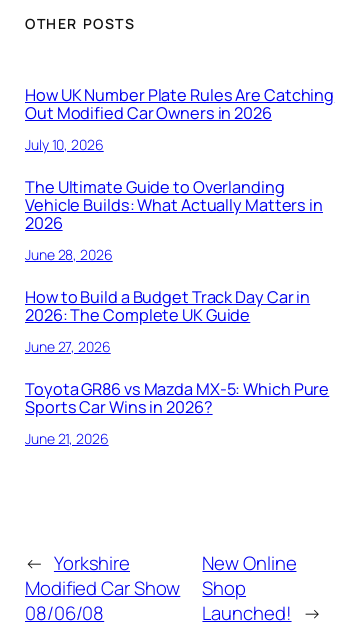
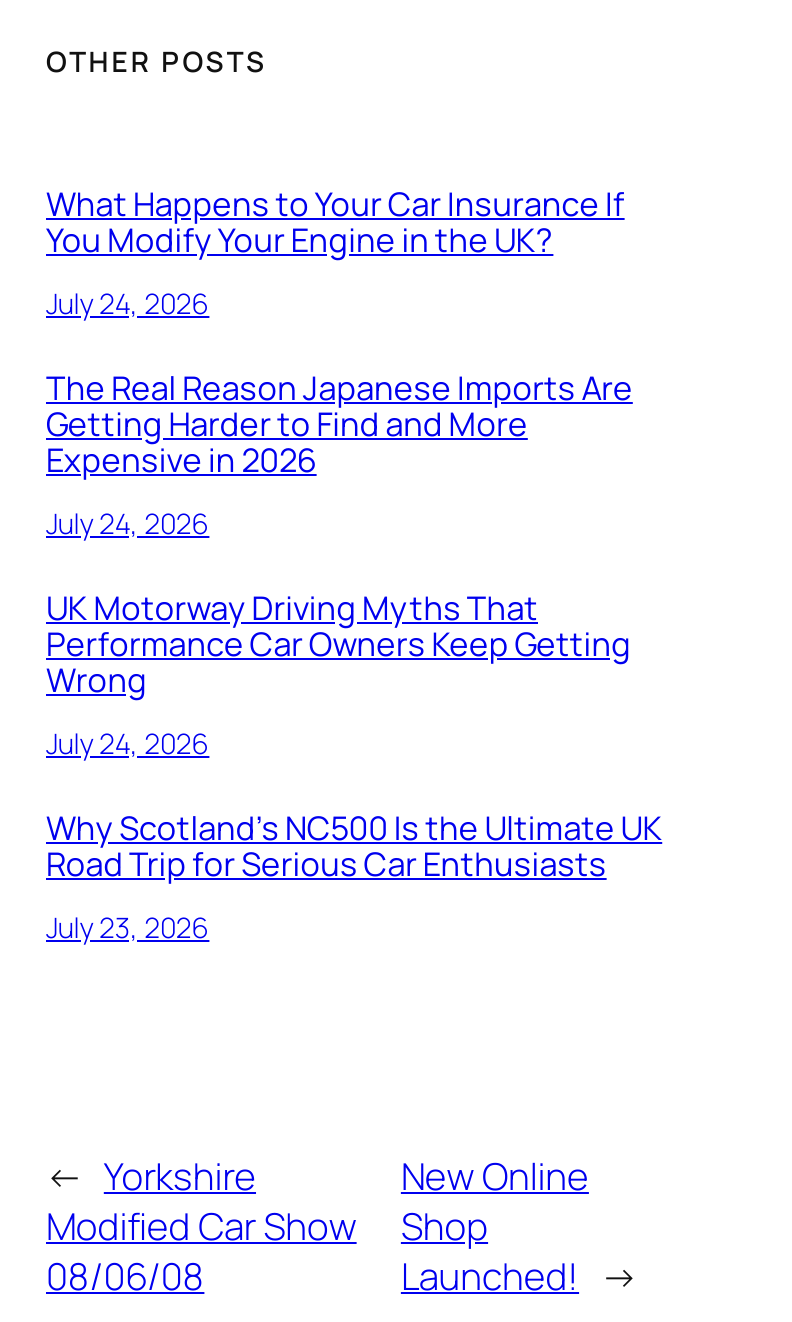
[25,84,334,124] How UK Number Plate Rules Are Catching | Out Modified Car Owners in 2026 -> [46,182,625,262] What Happens to Your Car Insurance If | You Modify Your Engine in the UK?
[25,135,104,154] July 10, 2026 -> [46,285,209,323] July 24, 2026
[25,176,323,234] The Ultimate Guide to Overlanding | Vehicle Builds: What Actually Matters in | 2026 -> [46,366,633,482] The Real Reason Japanese Imports Are | Getting Harder to Find and More | Expensive in 2026
[25,245,113,264] June 28, 2026 -> [46,505,209,543] July 24, 2026
[25,286,310,326] How to Build a Budget Track Day Car in | 2026: The Complete UK Guide -> [46,586,631,702] UK Motorway Driving Myths That | Performance Car Owners Keep Getting | Wrong
[25,337,111,356] June 27, 2026 -> [46,725,209,763] July 24, 2026
[25,378,329,418] Toyota GR86 vs Mazda MX-5: Which Pure | Sports Car Wins in 2026? -> [46,806,662,886] Why Scotland’s NC500 Is the Ultimate UK | Road Trip for Serious Car Enthusiasts
[25,429,109,448] June 21, 2026 -> [46,909,209,947] July 23, 2026

